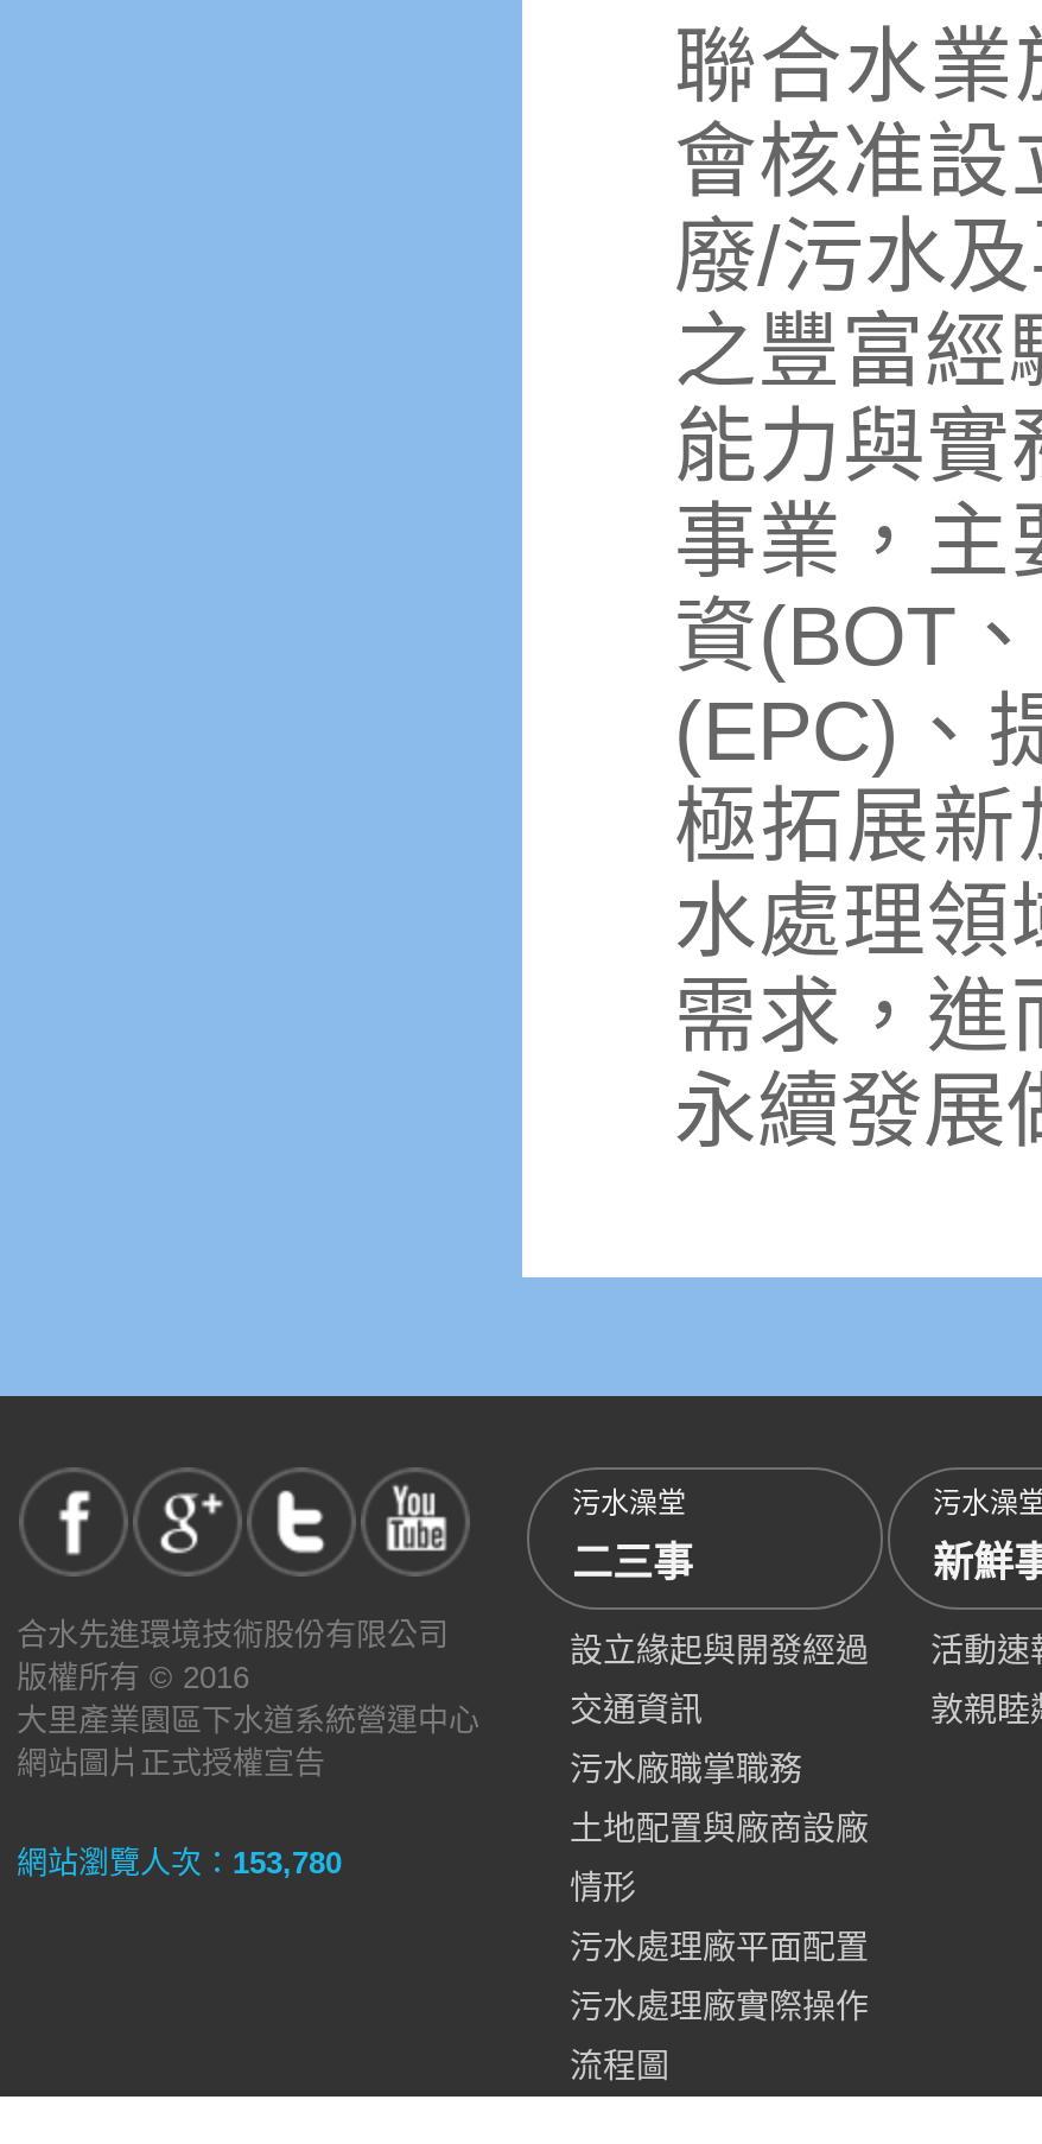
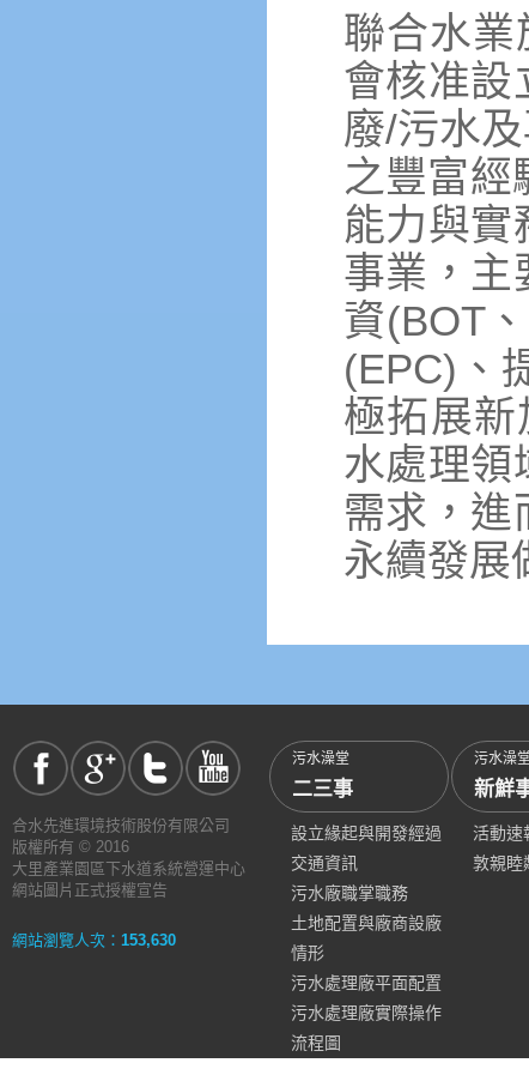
[17,1845,342,1880] 網站瀏覽人次：153,780 -> [12,931,176,949] 網站瀏覽人次：153,630

